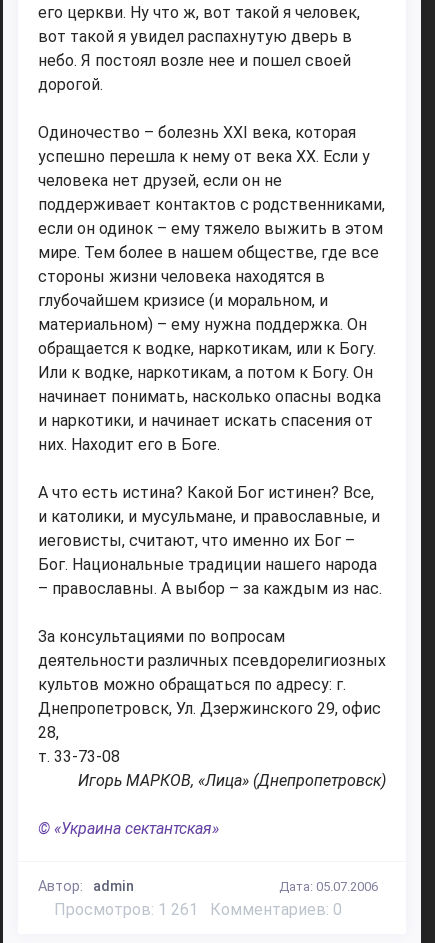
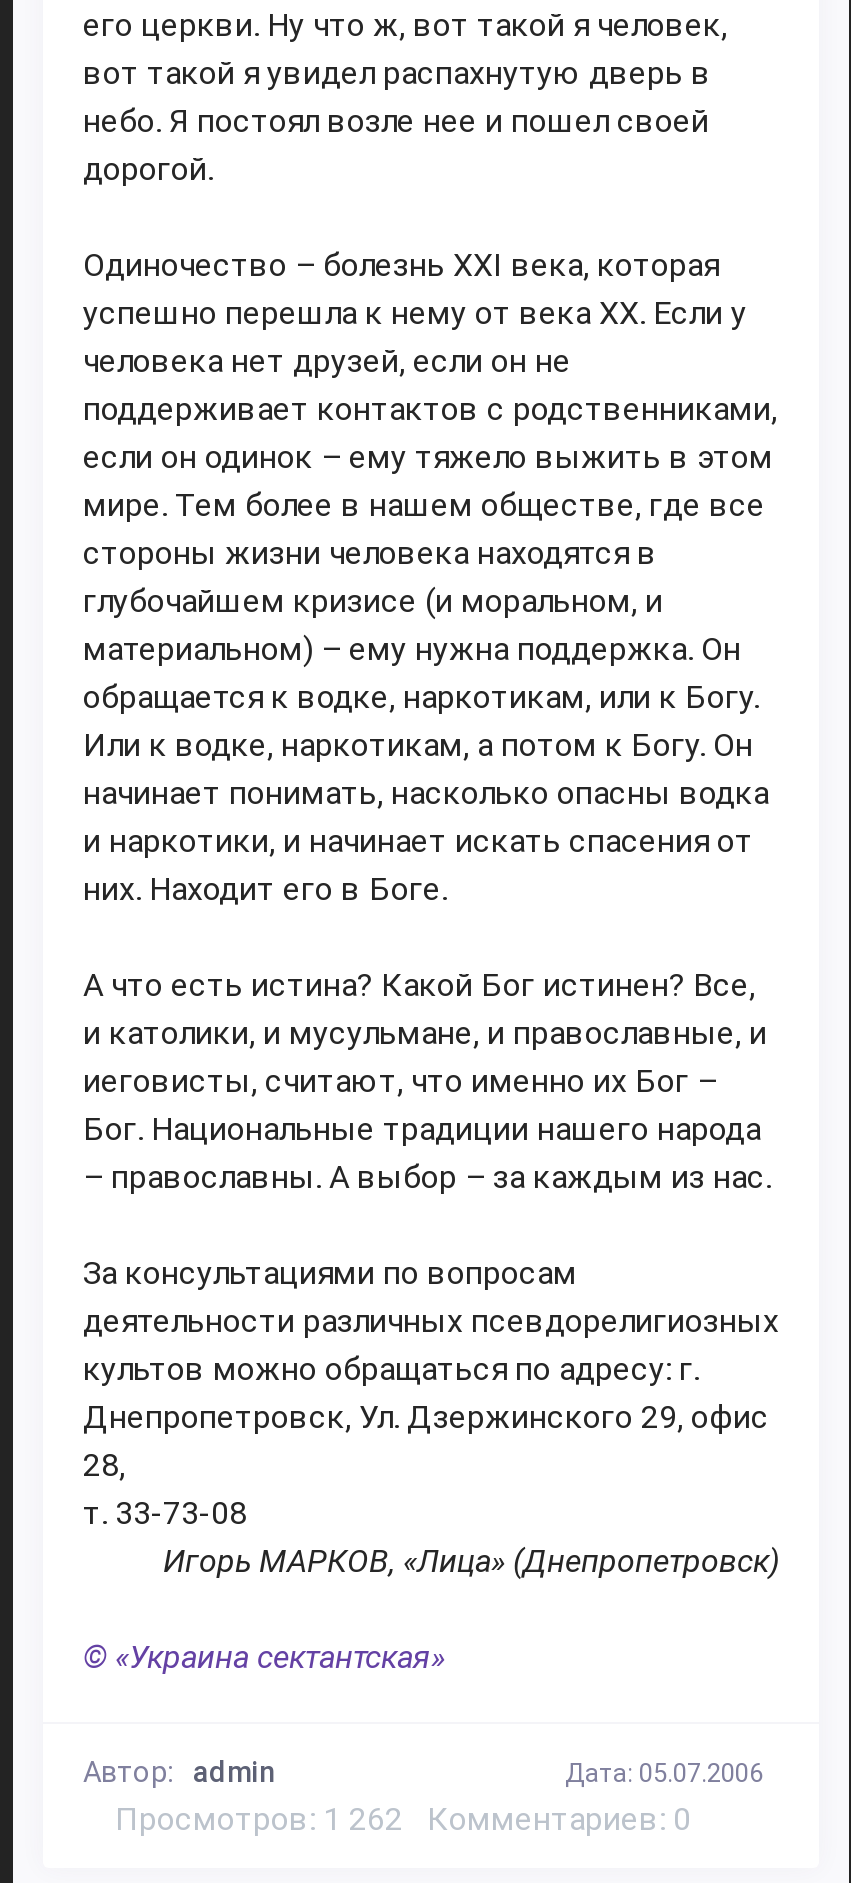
[54,900,342,919] Просмотров: 1 261 Комментариев: 0 -> [115,1800,691,1838] Просмотров: 1 262 Комментариев: 0

